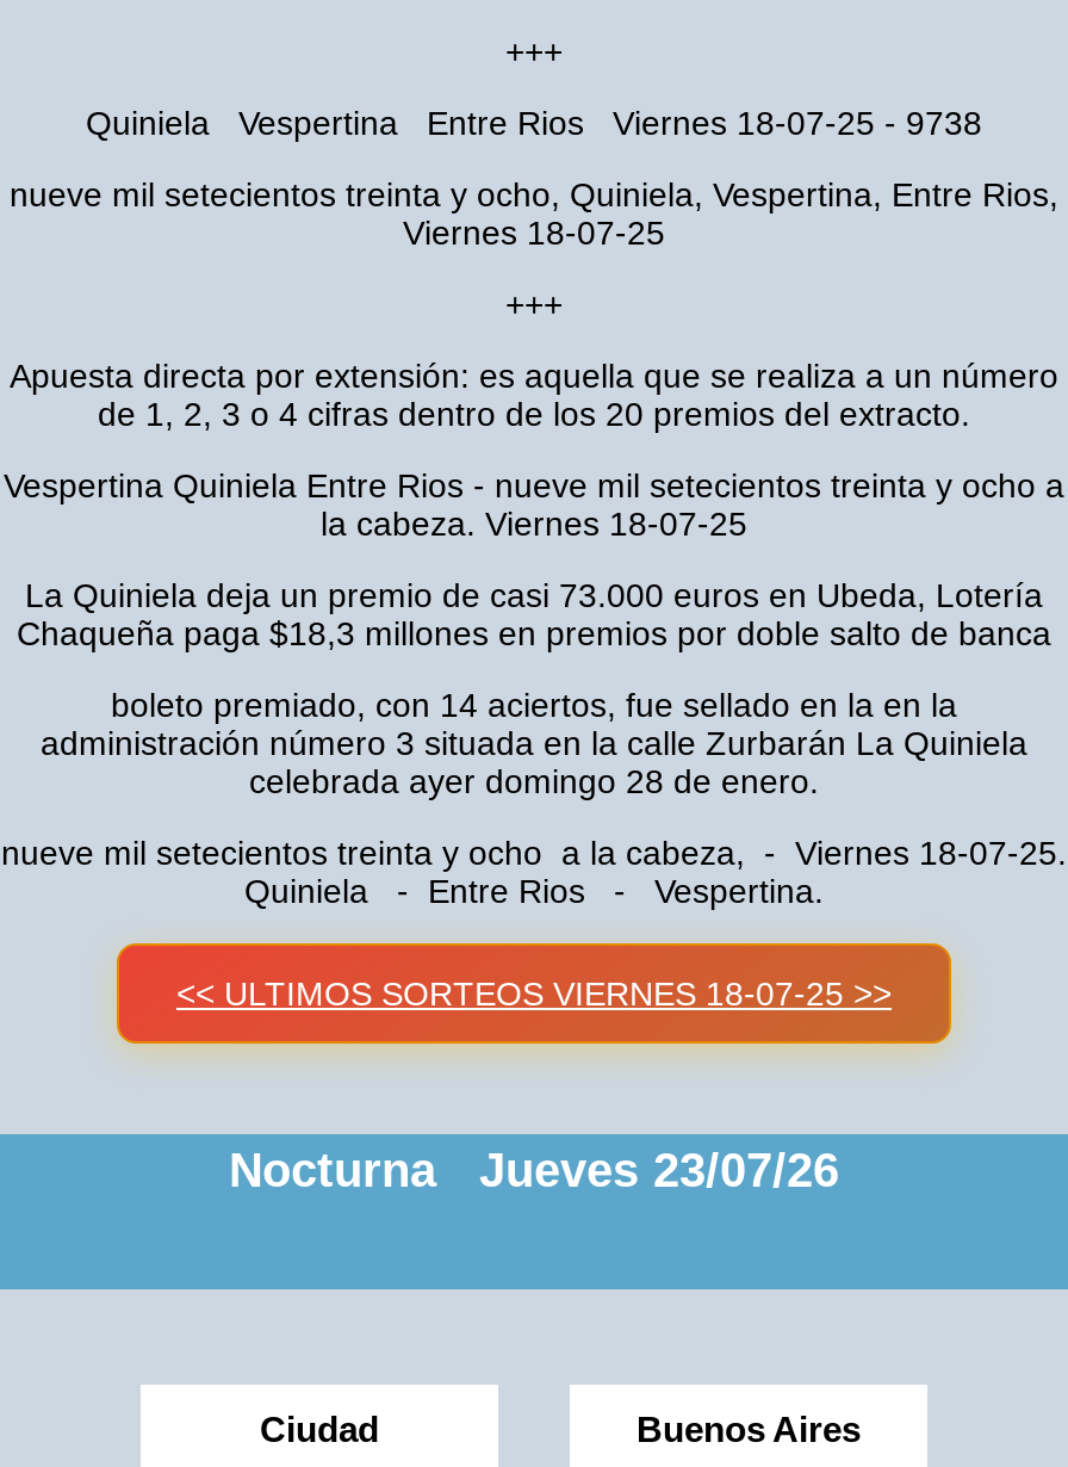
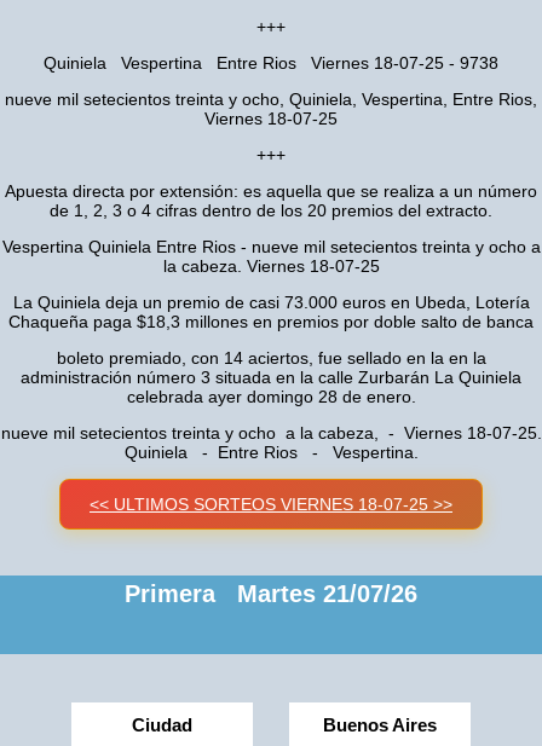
[229,1144,839,1196] Nocturna Jueves 23/07/26 -> [125,580,417,607] Primera Martes 21/07/26

